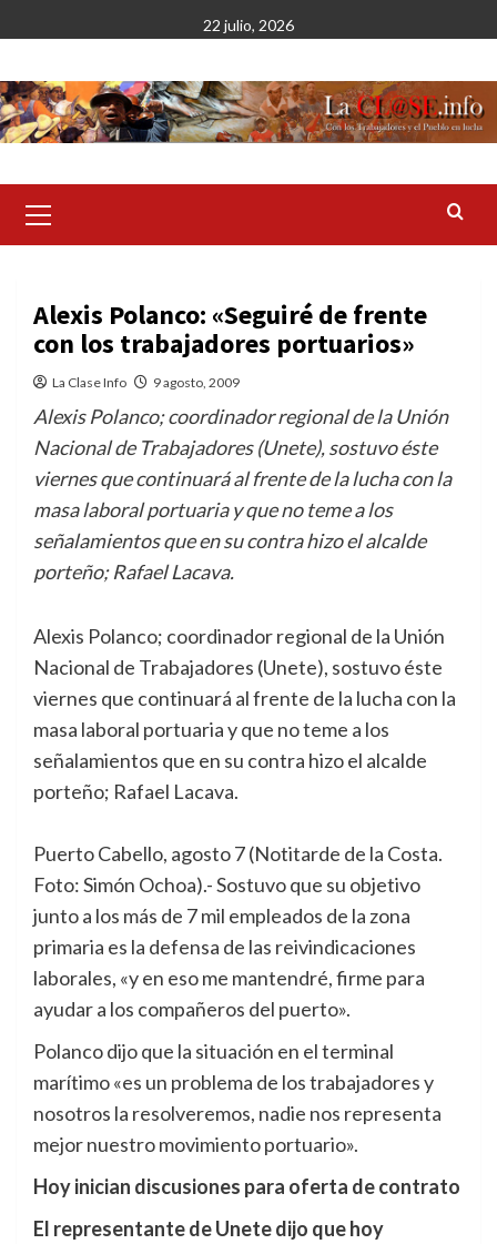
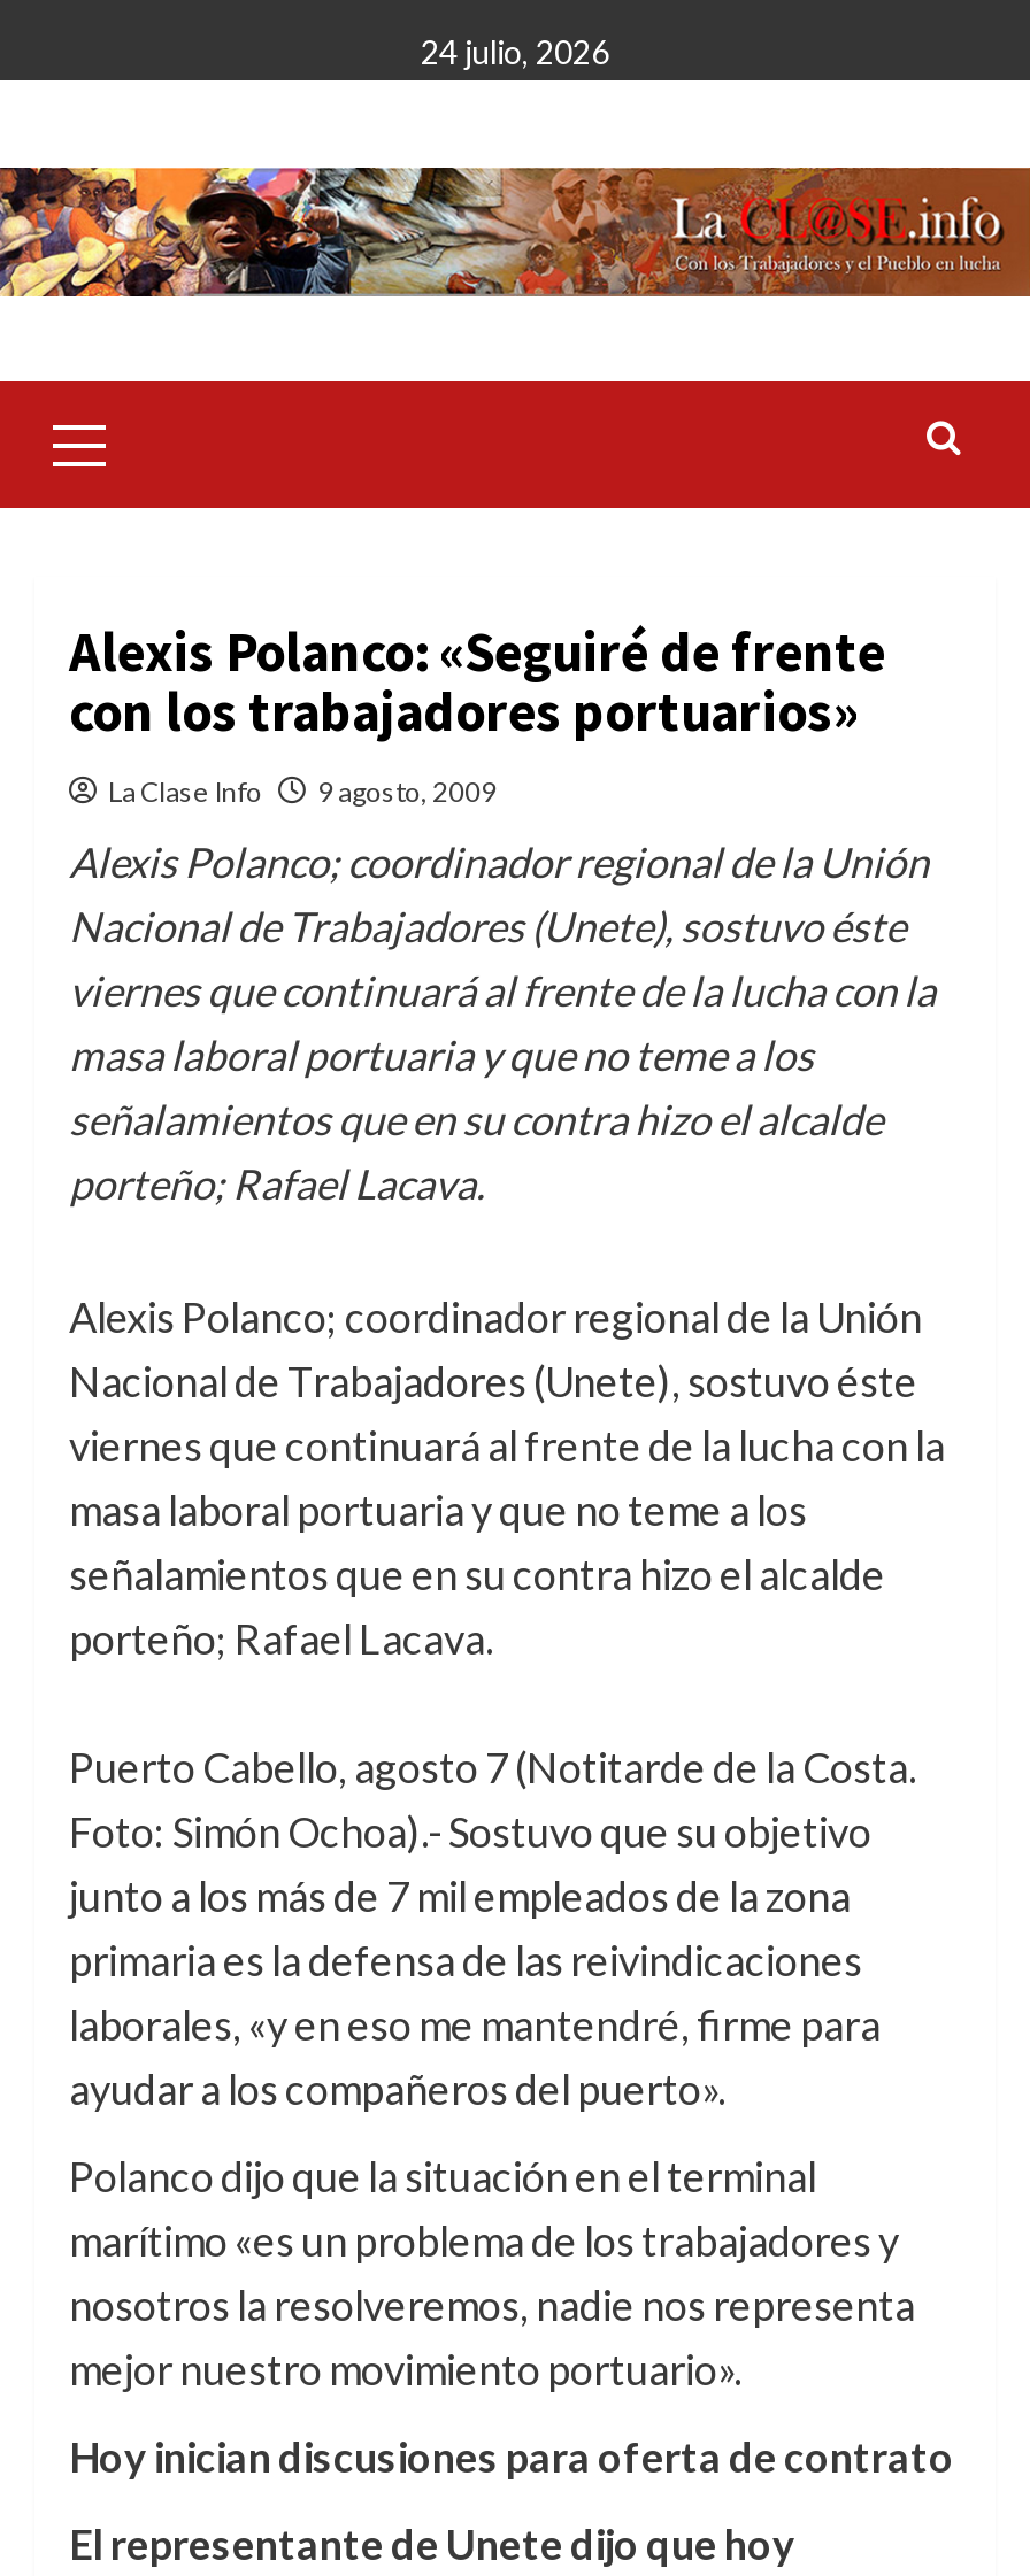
[203,16,294,34] 22 julio, 2026 -> [421,32,609,71] 24 julio, 2026

